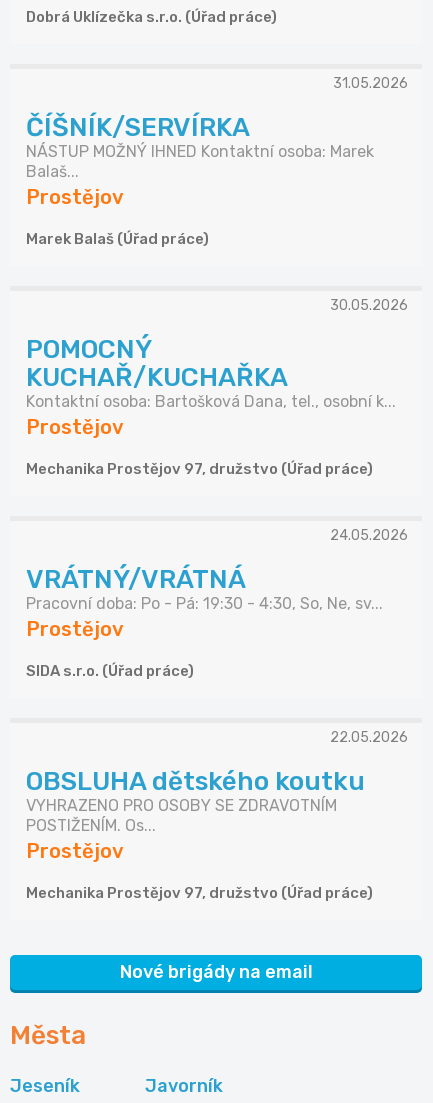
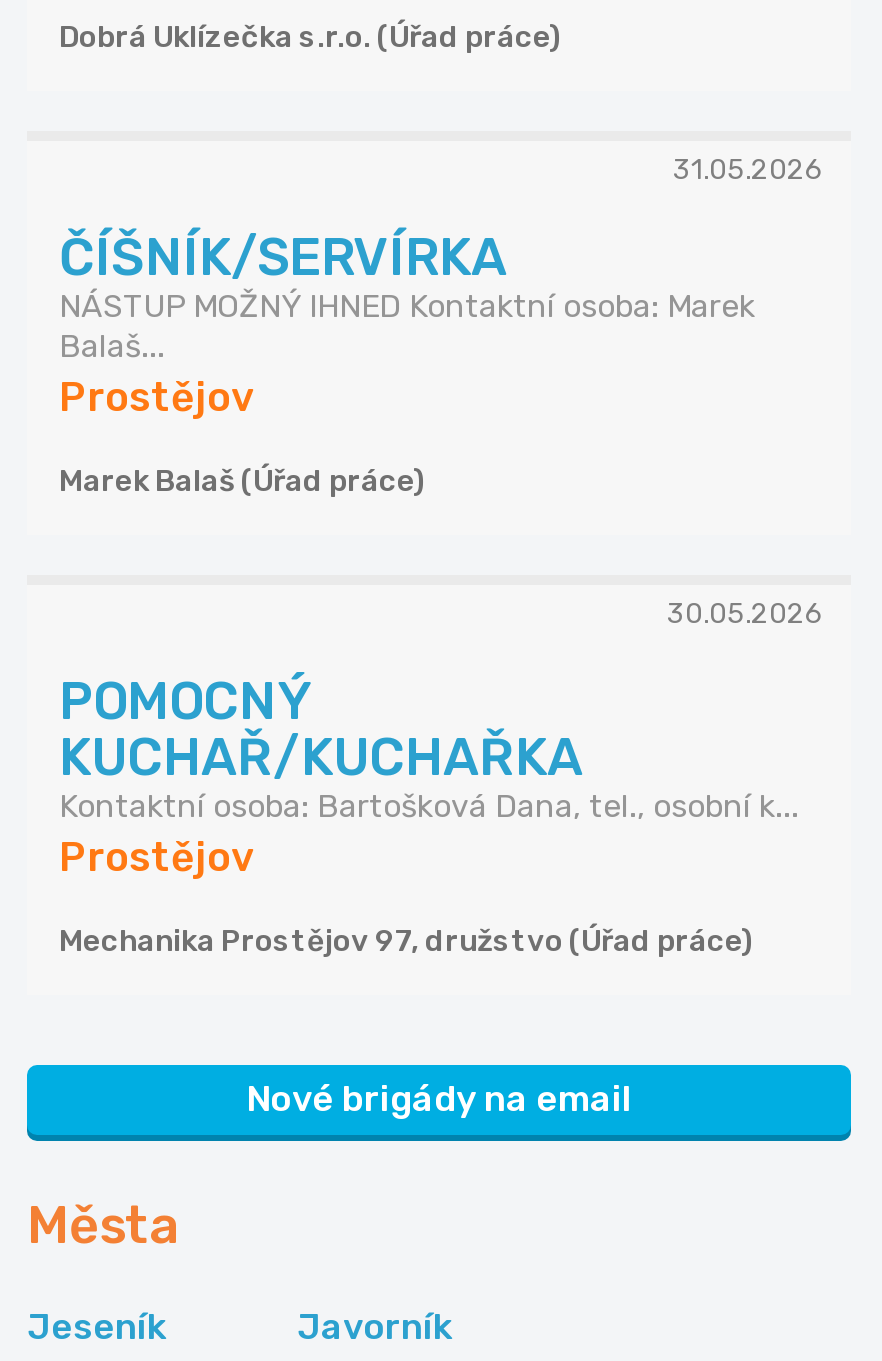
[26,527,408,680] 24.05.2026 | VRÁTNÝ/VRÁTNÁ | Pracovní doba: Po - Pá: 19:30 - 4:30, So, Ne, sv... | Prostějov | SIDA s.r.o. (Úřad práce) -> none
[26,729,408,902] 22.05.2026 | OBSLUHA dětského koutku | VYHRAZENO PRO OSOBY SE ZDRAVOTNÍM | POSTIŽENÍM. Os... | Prostějov | Mechanika Prostějov 97, družstvo (Úřad práce) -> none

